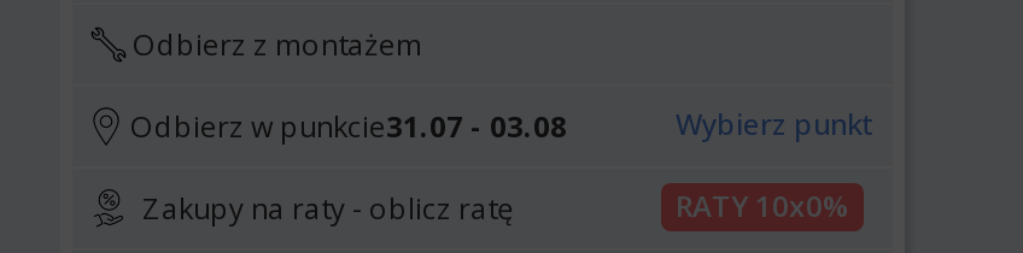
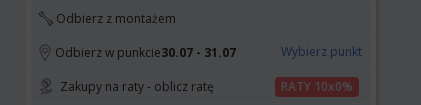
[130,106,567,147] Odbierz w punkcie31.07 - 03.08 -> [55,44,236,61] Odbierz w punkcie30.07 - 31.07

